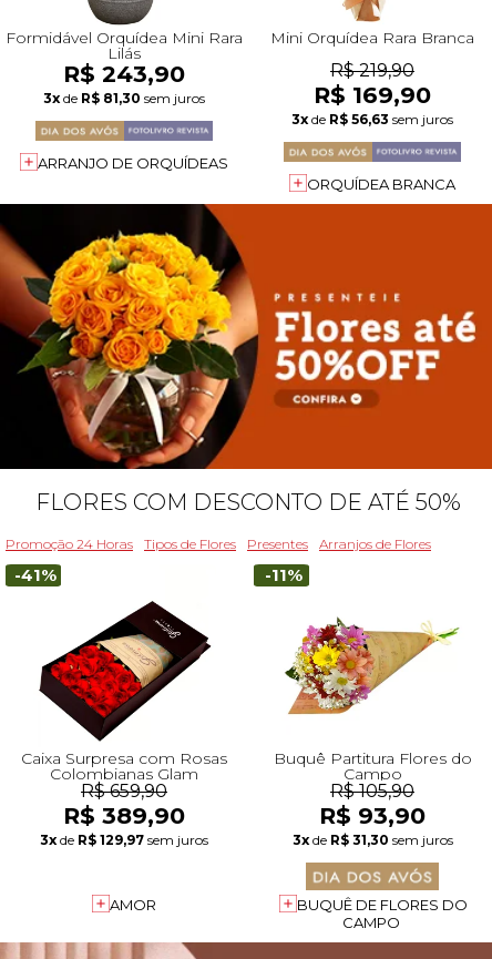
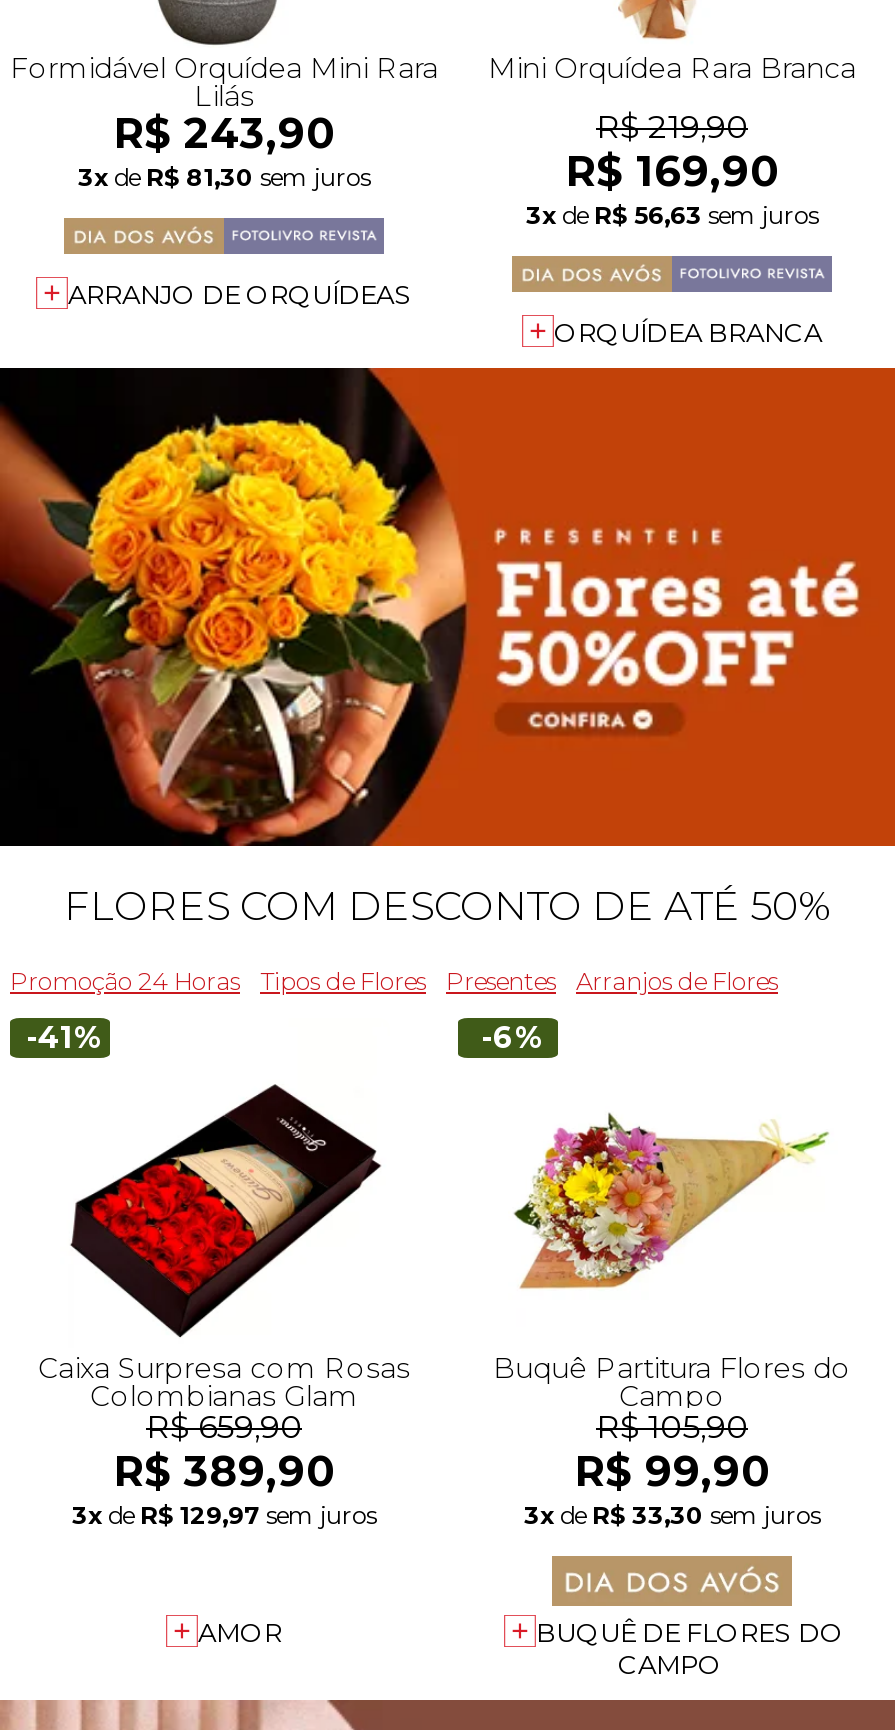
[260,565,303,586] -11% -> [473,1019,543,1057] -6%
[319,802,426,830] R$ 93,90 -> [575,1447,769,1497] R$ 99,90
[292,832,453,848] 3x de R$ 31,30 sem juros -> [524,1501,820,1531] 3x de R$ 33,30 sem juros

